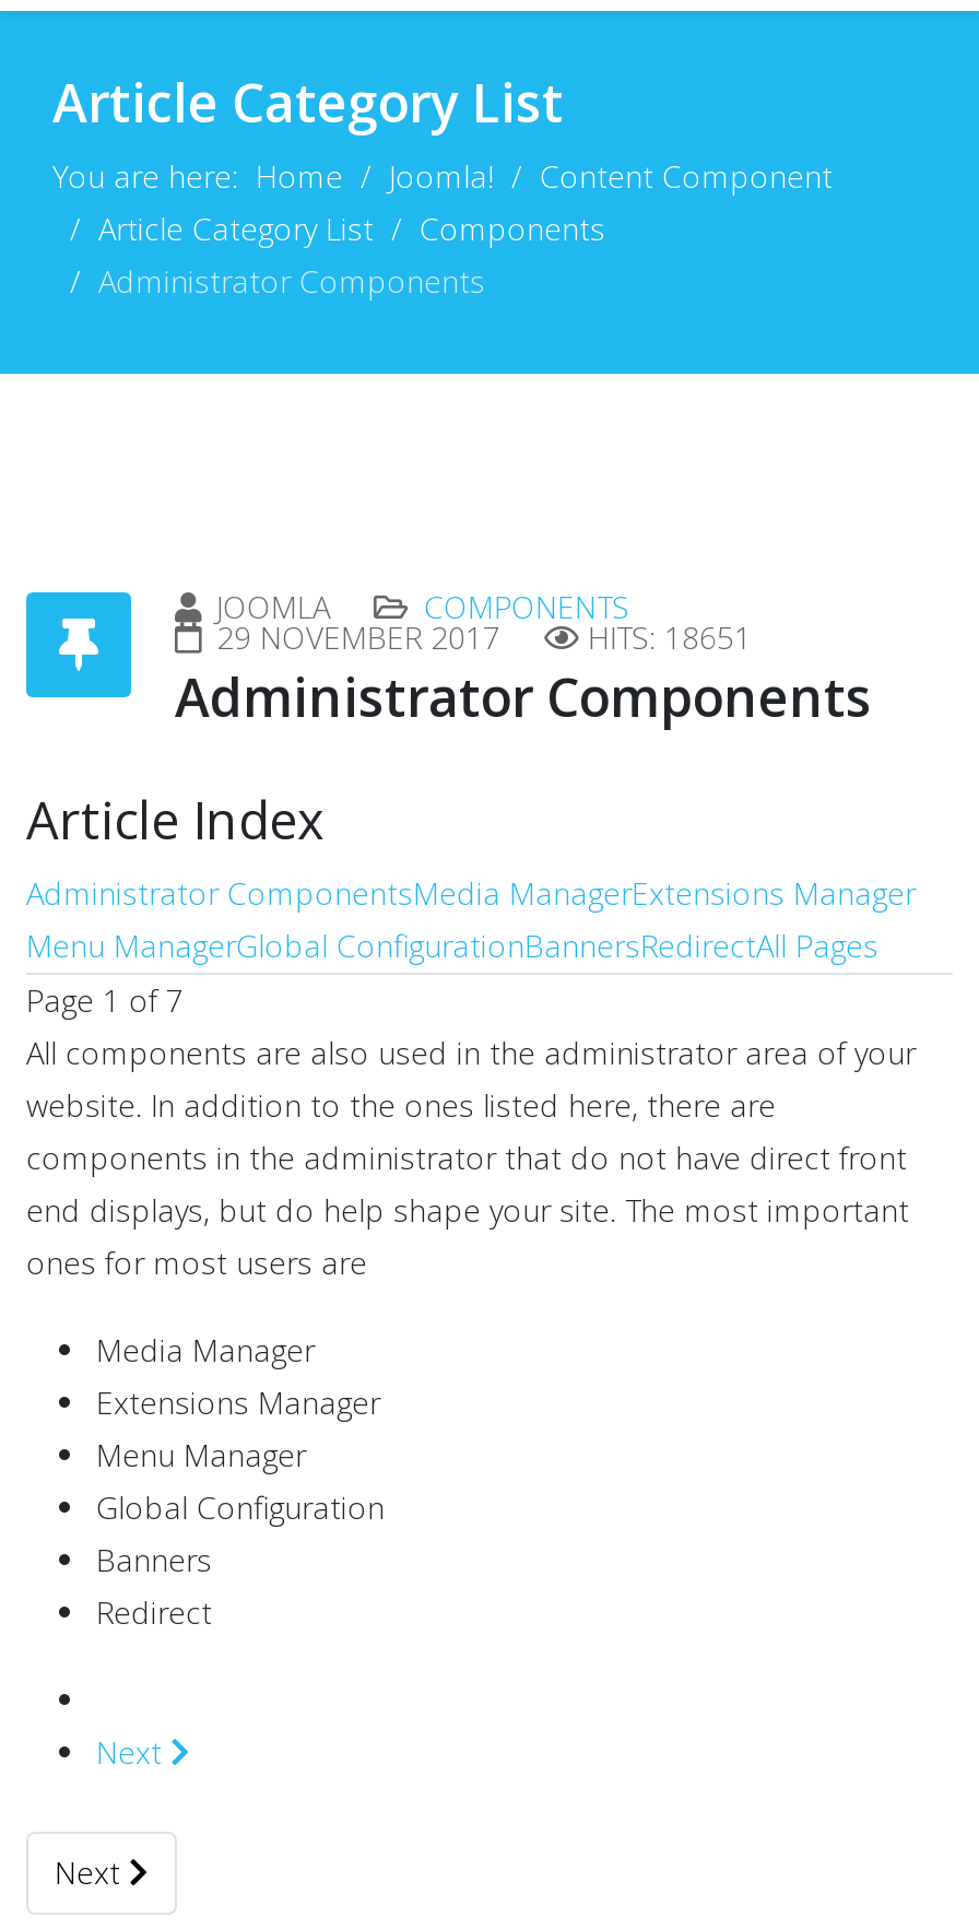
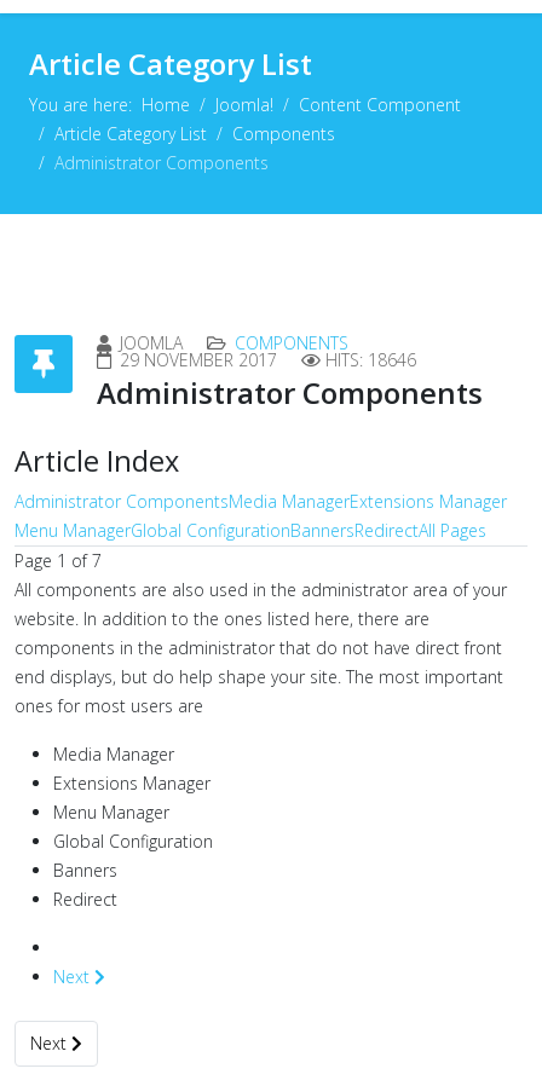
[588,616,752,658] HITS: 18651 -> [325,348,416,371] HITS: 18646

